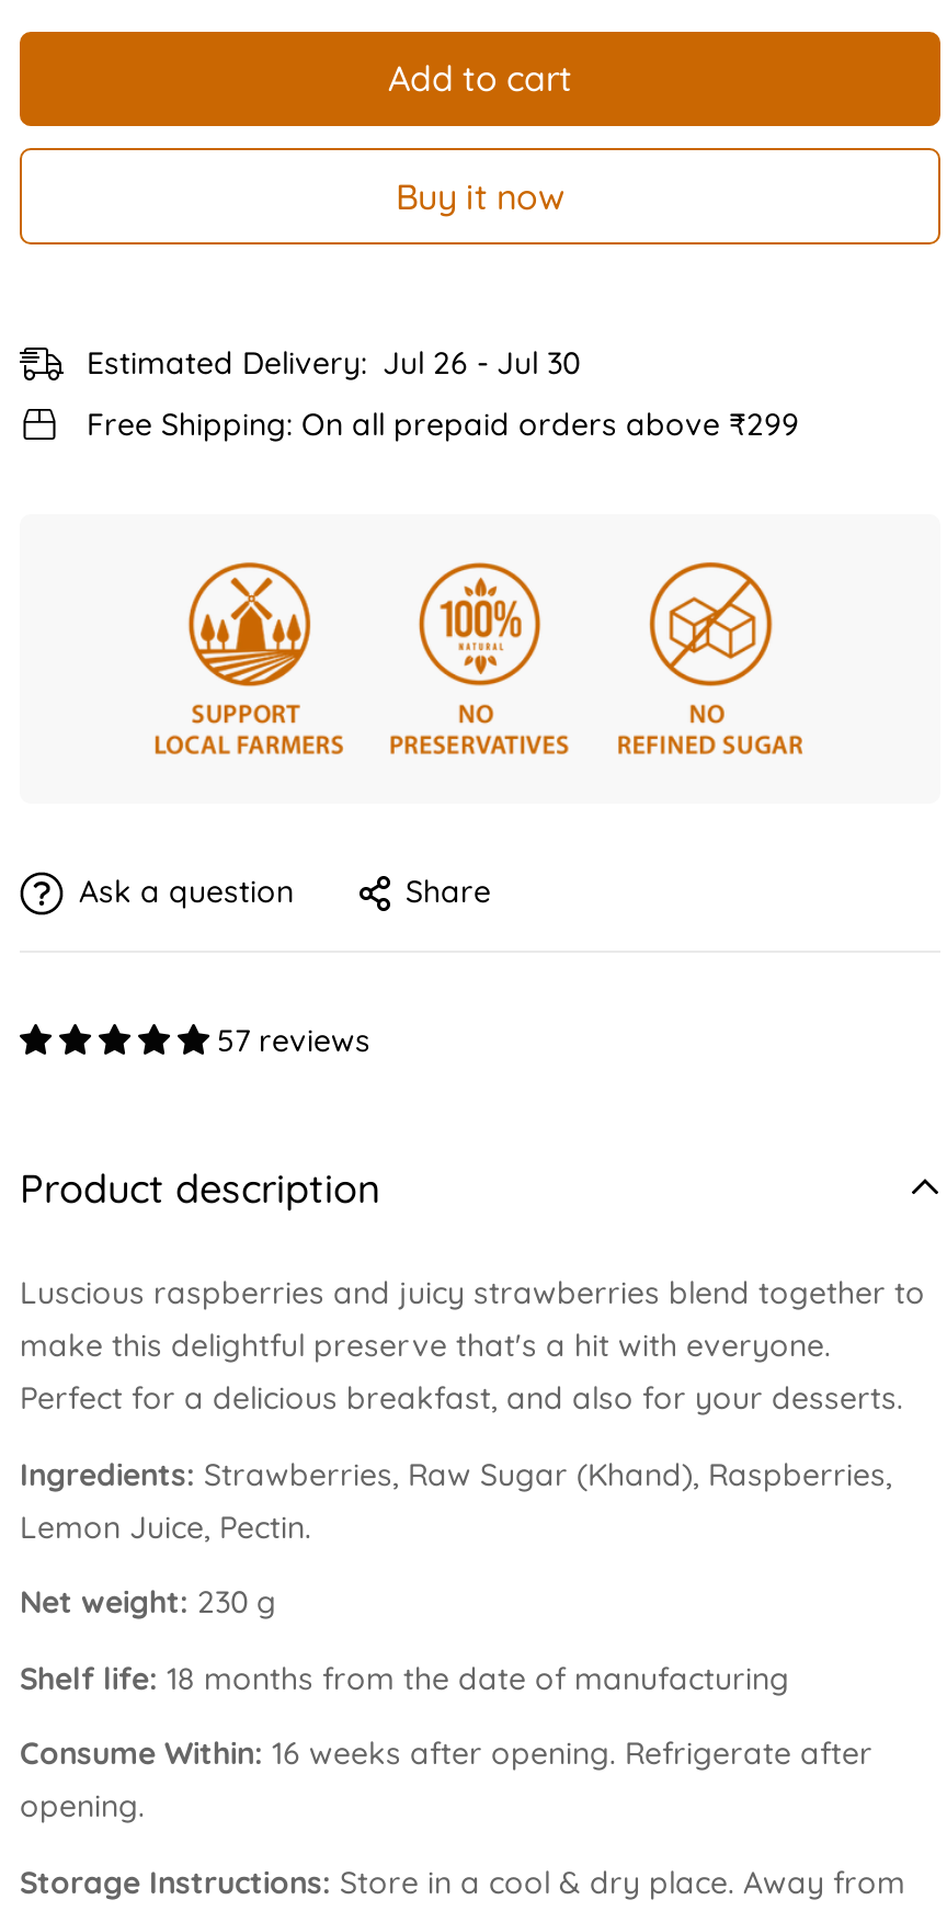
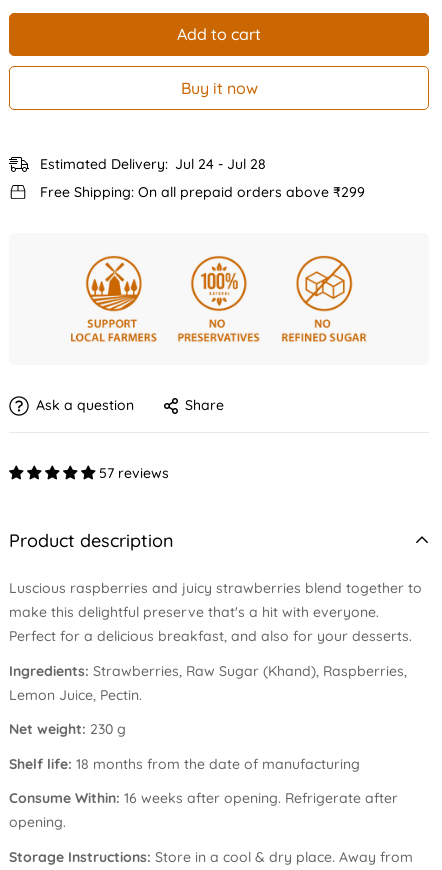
[87,342,580,382] Estimated Delivery: Jul 26 - Jul 30 -> [39,154,265,172] Estimated Delivery: Jul 24 - Jul 28

